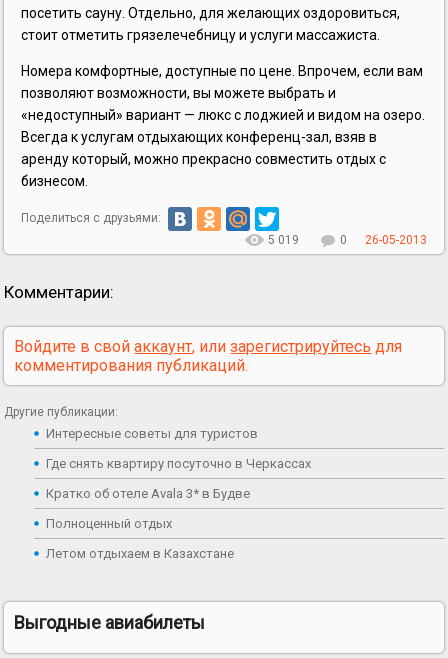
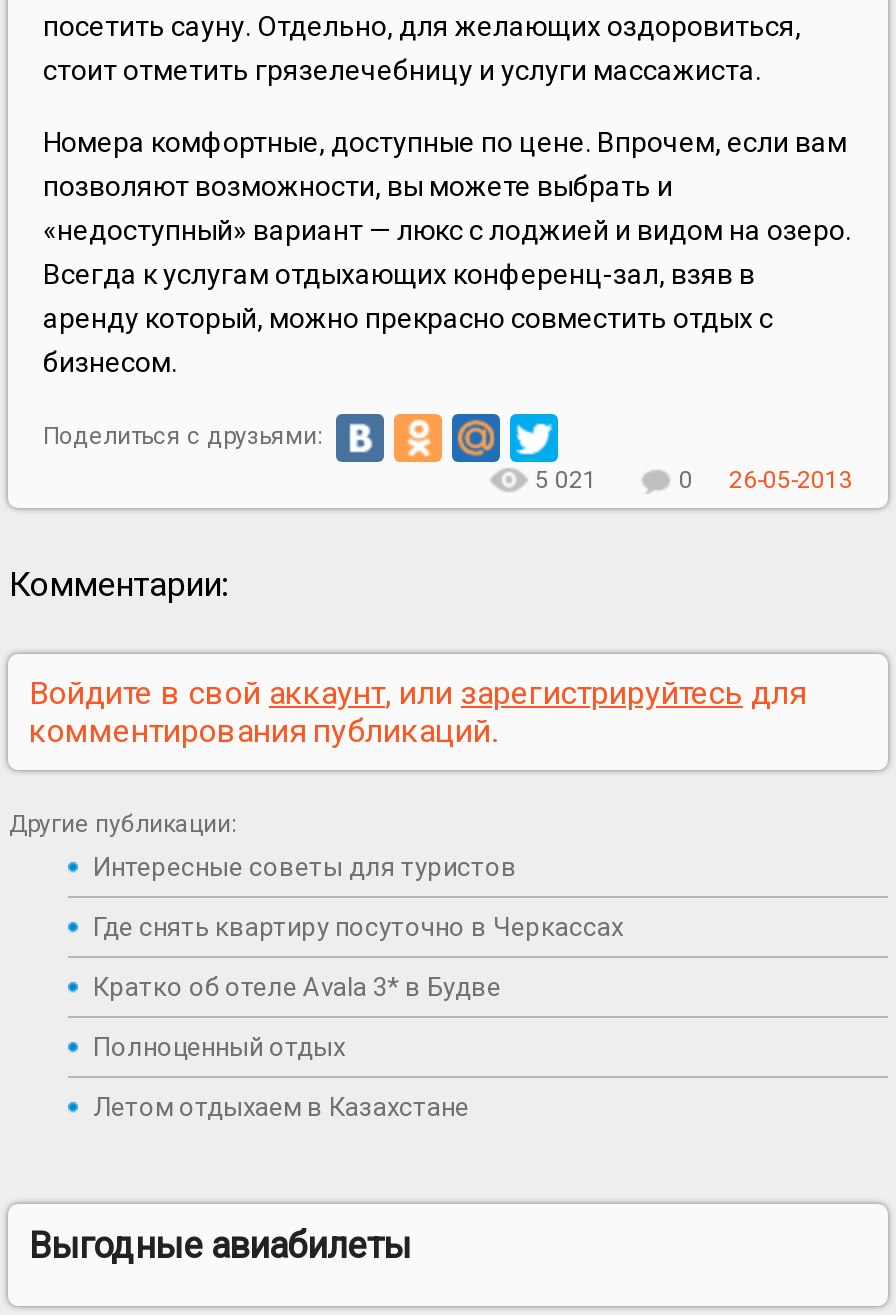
[264,233,301,247] 5 019 -> [529,465,603,493] 5 021

